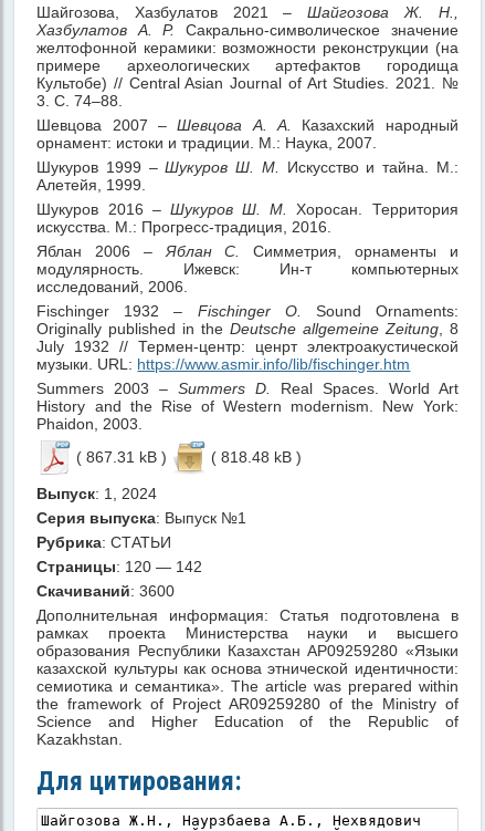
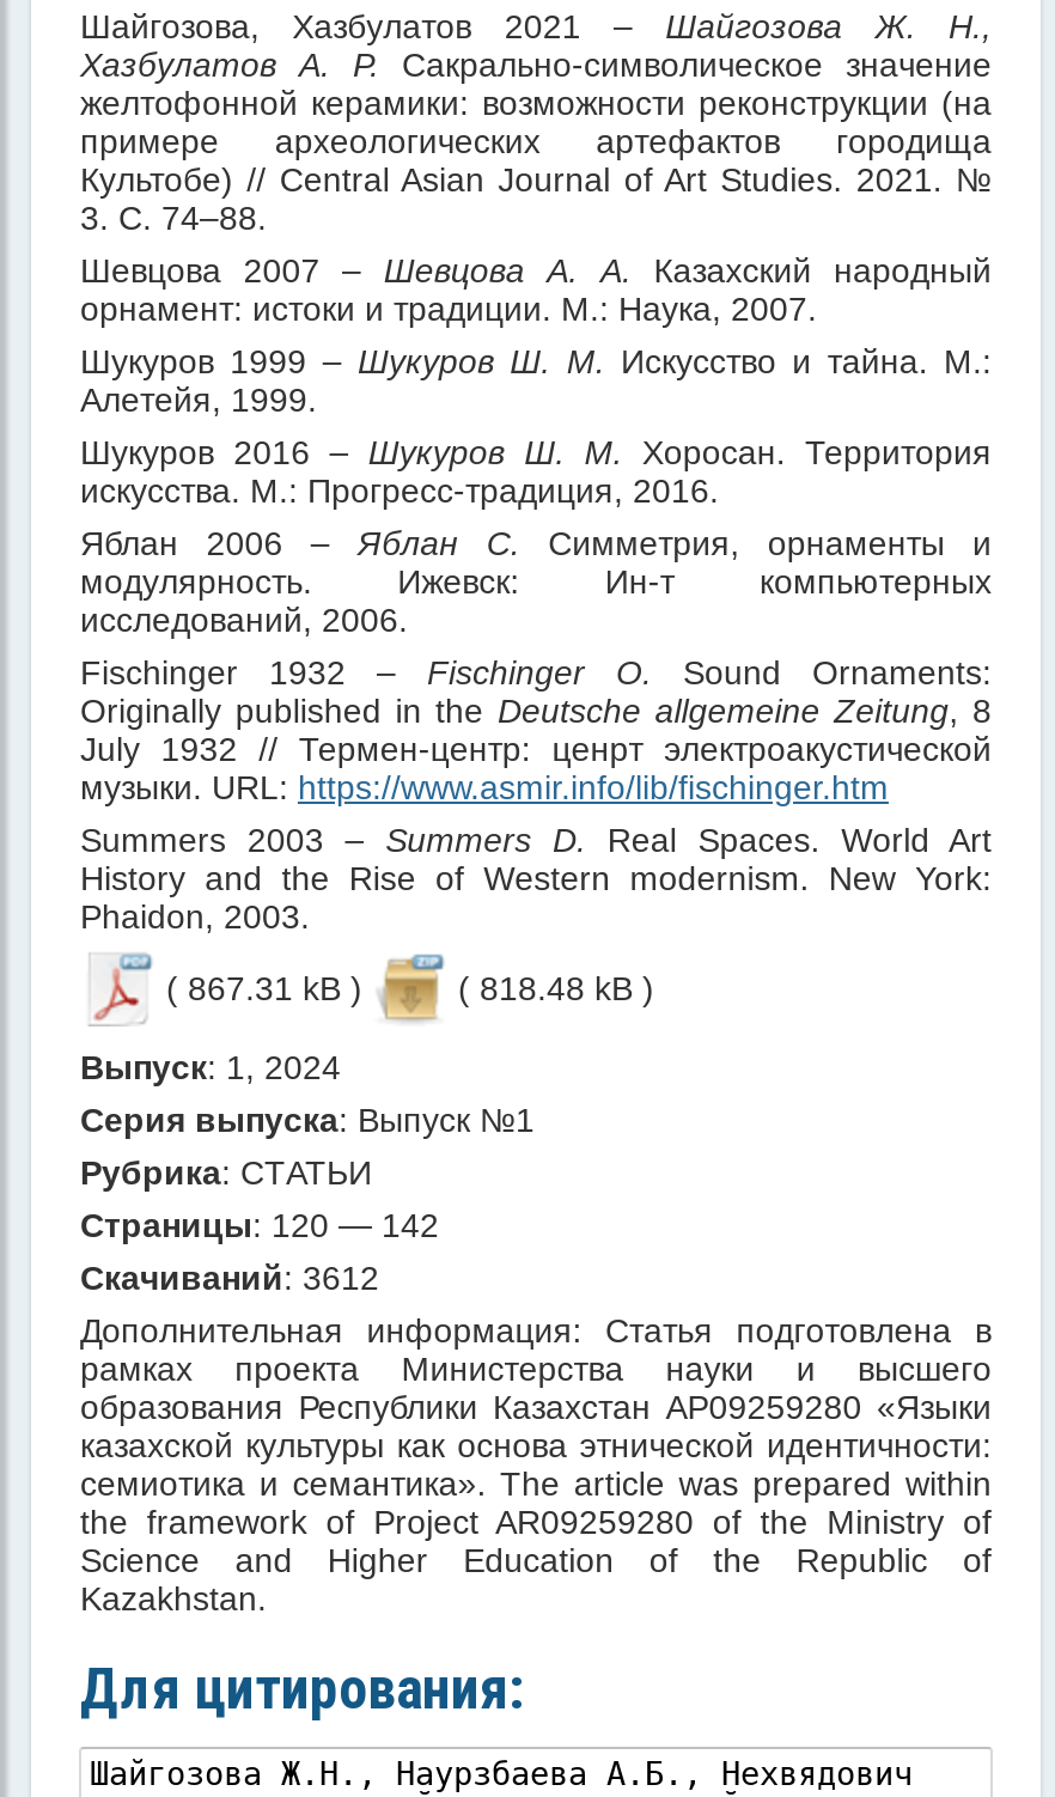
[37,582,175,600] Скачиваний: 3600 -> [80,1259,379,1297] Скачиваний: 3612

